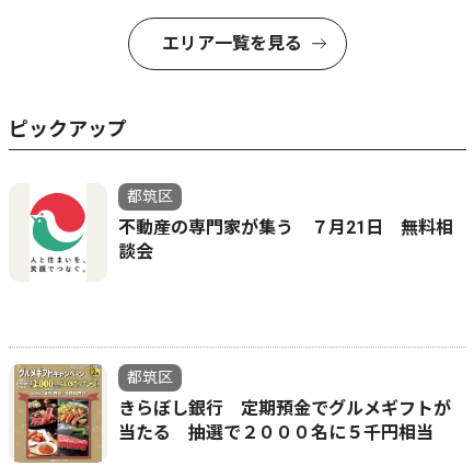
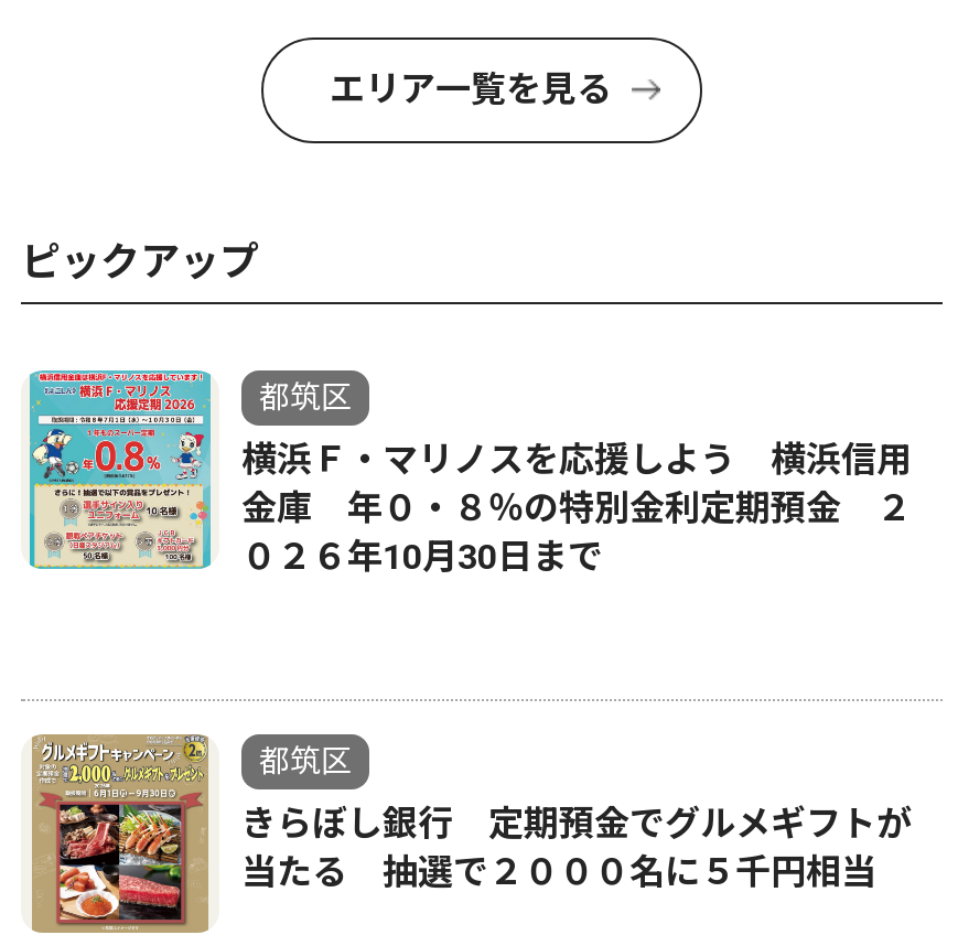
[13,183,453,282] [image] | 不動産の専門家が集う ７月21日 無料相 | 談会 -> [28,368,912,578] [image] | 横浜Ｆ・マリノスを応援しよう 横浜信用 | 金庫 年０・８％の特別金利定期預金 ２ | ０２６年10月30日まで

